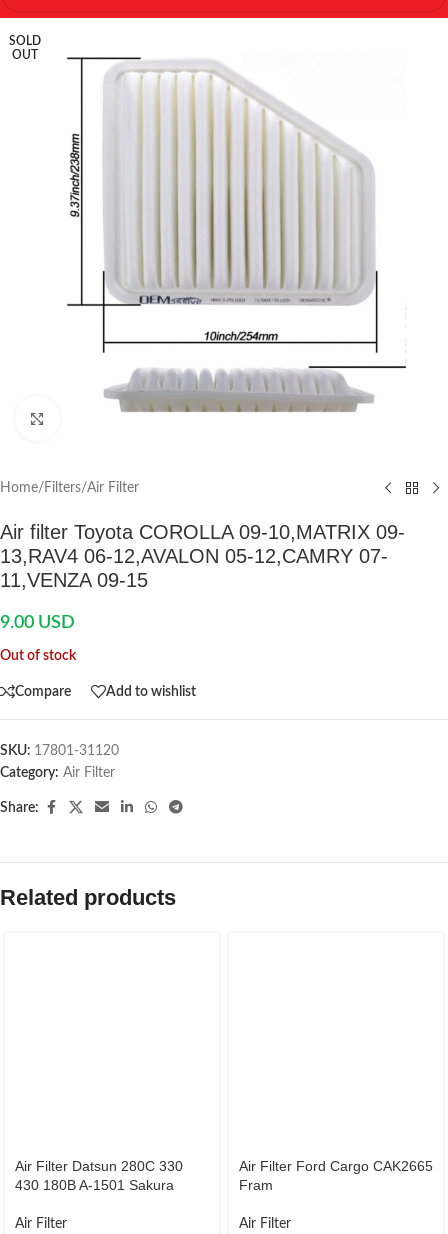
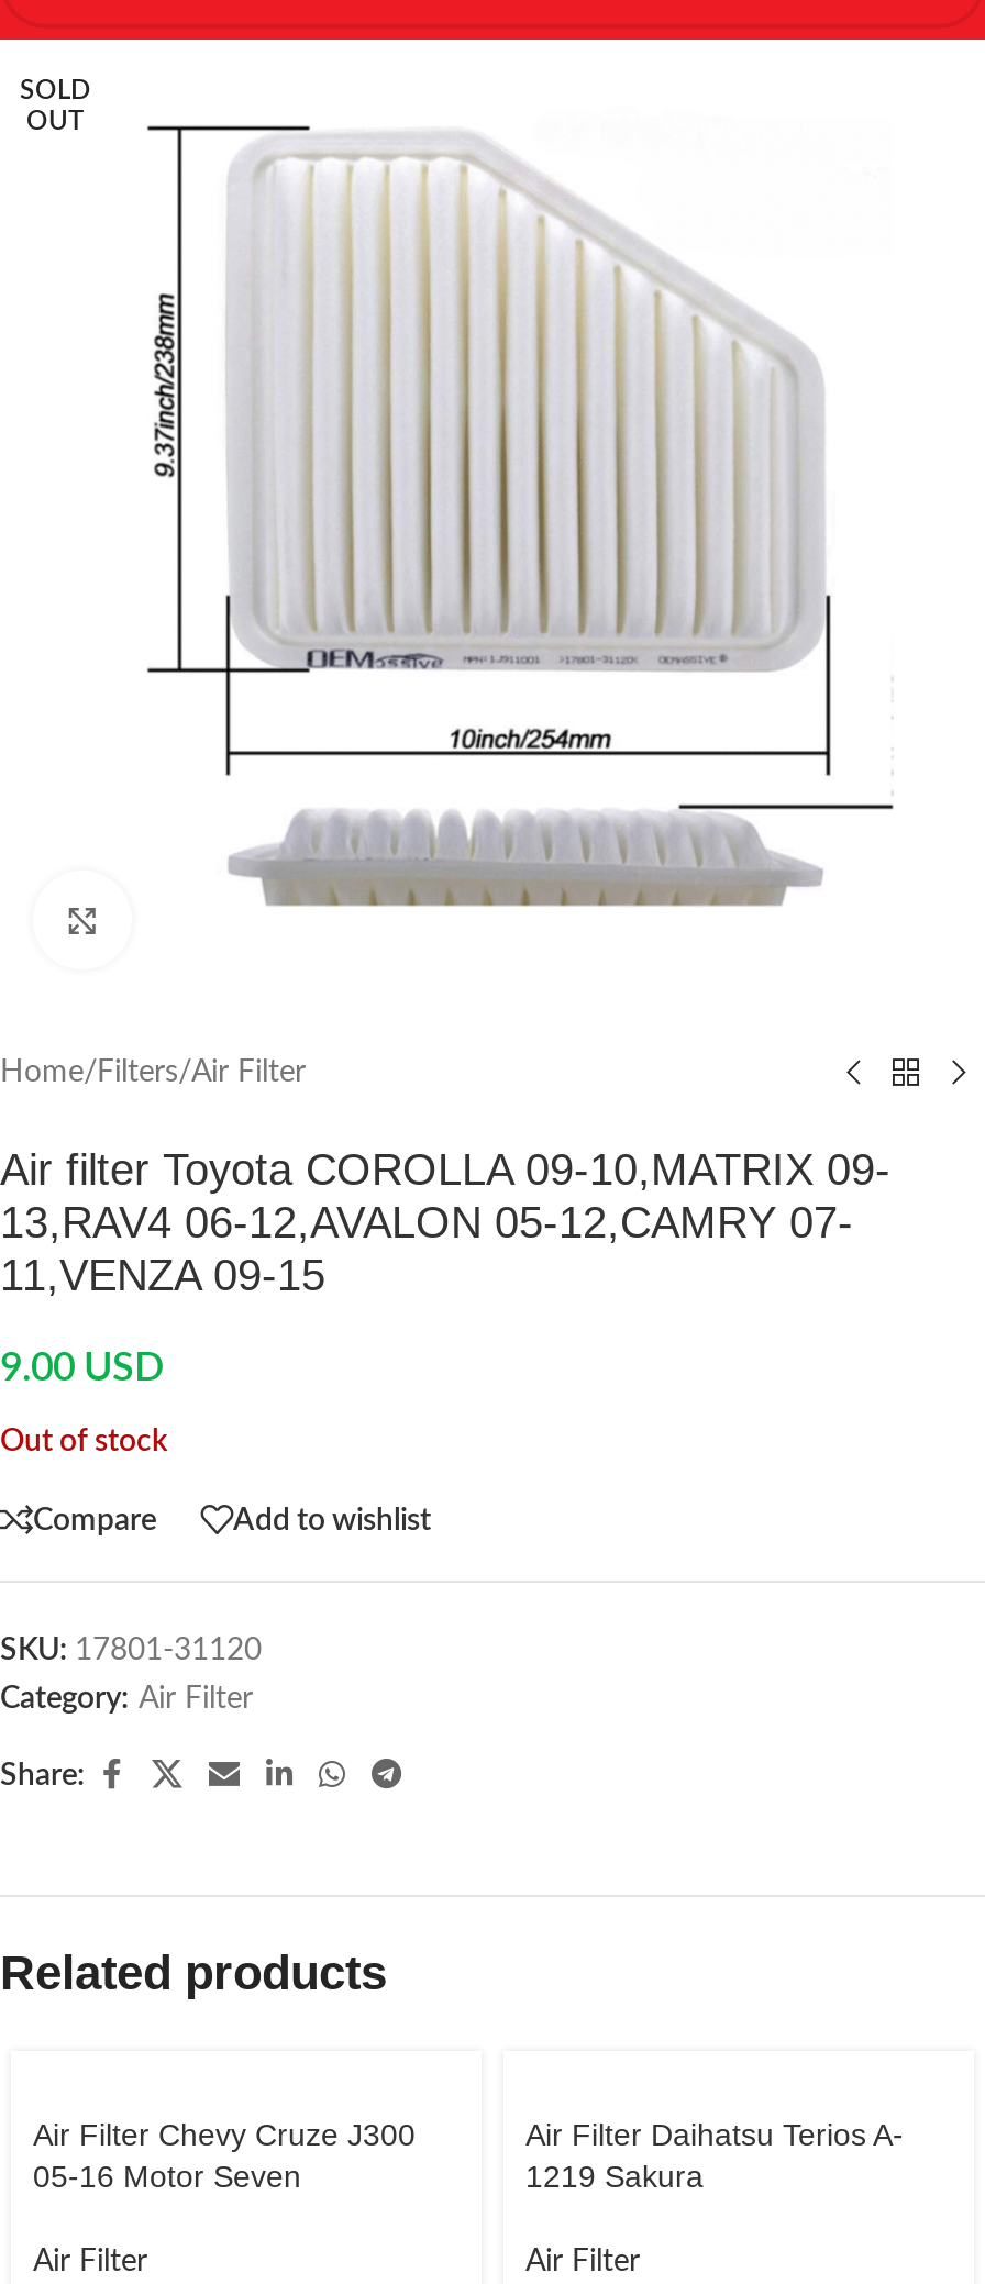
[15,1158,183,1193] Air Filter Datsun 280C 330 | 430 180B A-1501 Sakura -> [33,2117,416,2194] Air Filter Chevy Cruze J300 | 05-16 Motor Seven
[239,1158,433,1193] Air Filter Ford Cargo CAK2665 | Fram -> [525,2117,904,2194] Air Filter Daihatsu Terios A- | 1219 Sakura

